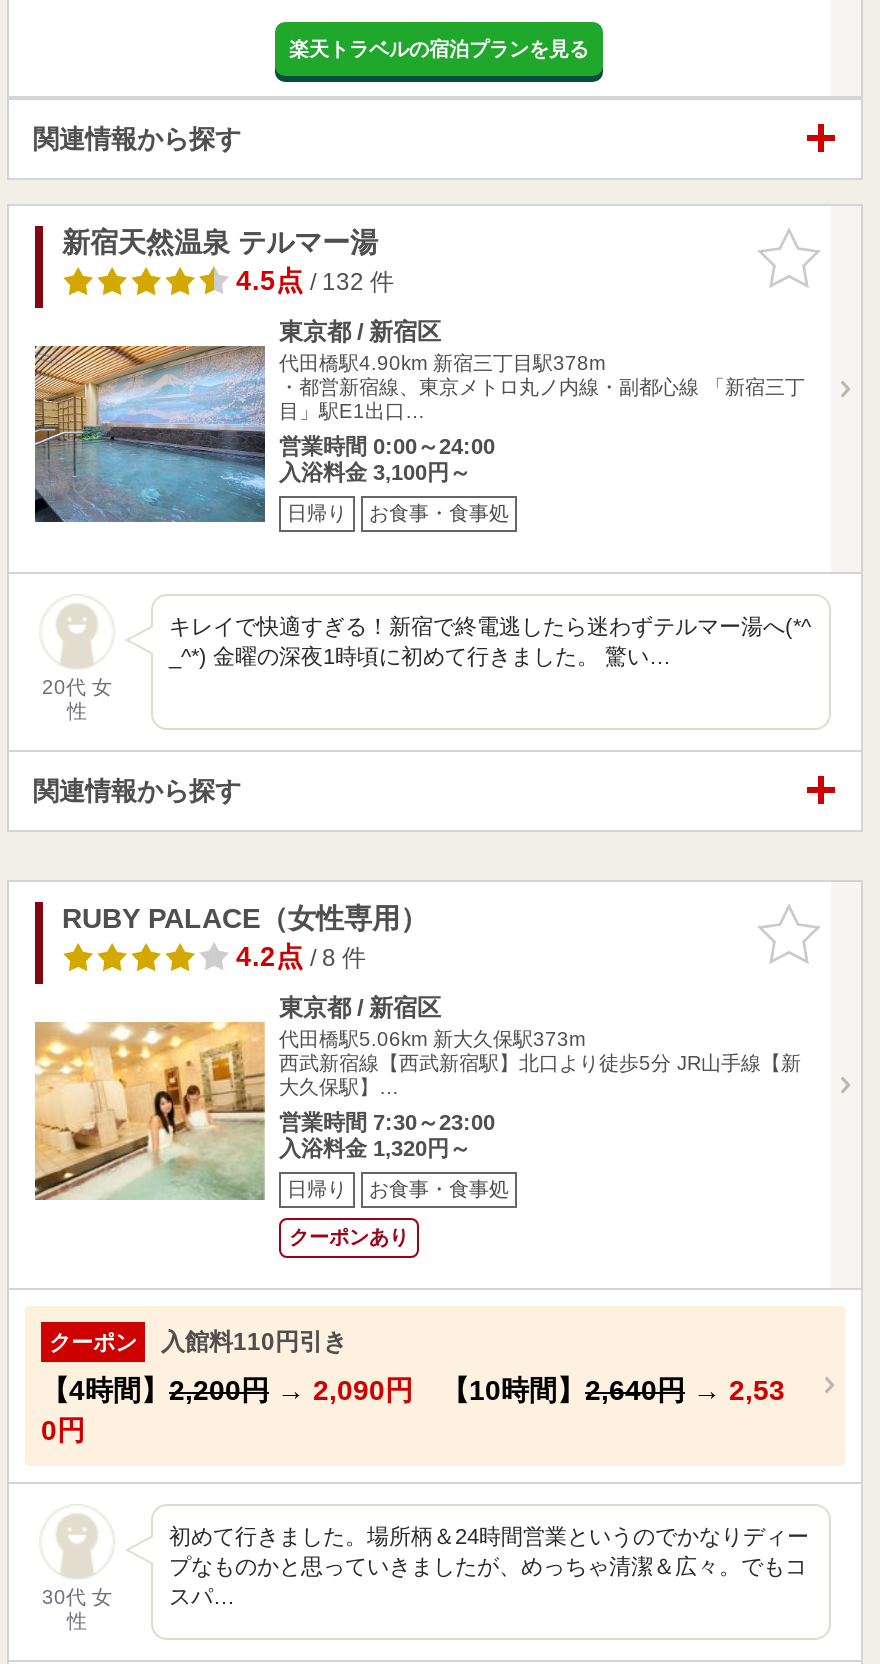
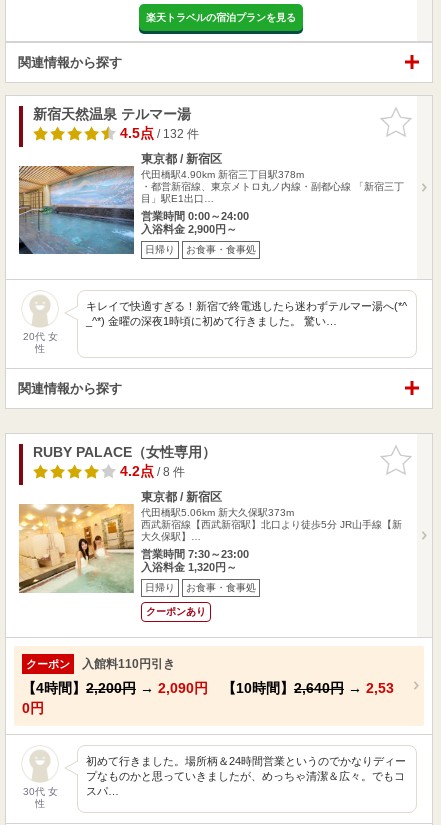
[279,459,471,483] 入浴料金 3,100円～ -> [141,223,237,235] 入浴料金 2,900円～

